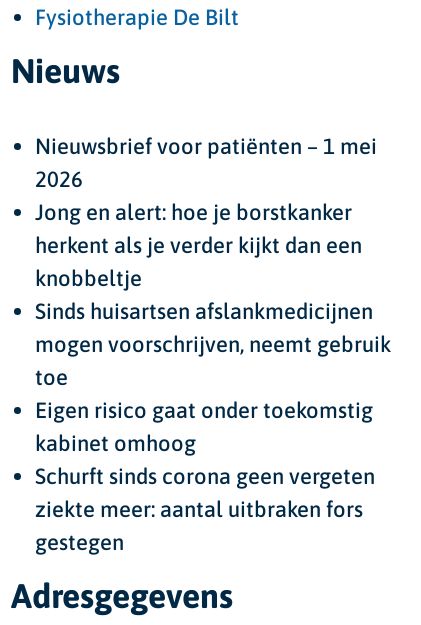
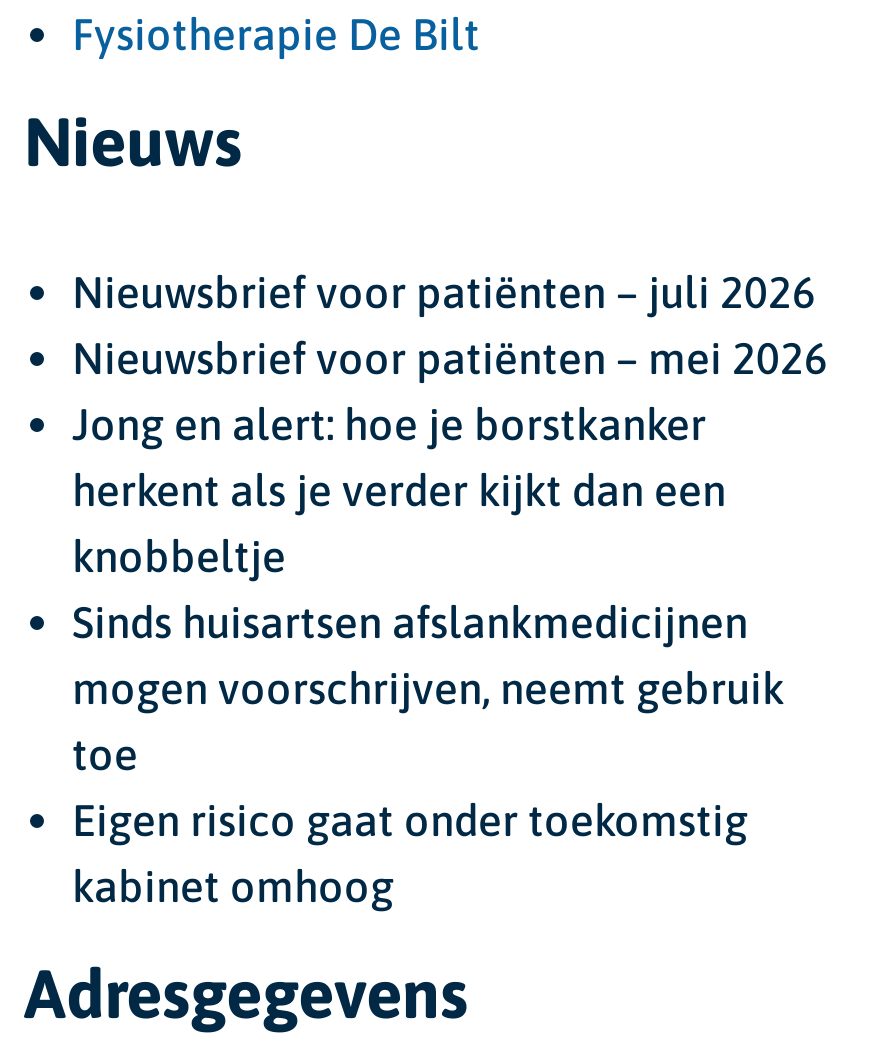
[35,133,377,192] Nieuwsbrief voor patiënten – 1 mei | 2026 -> [72,267,828,385] Nieuwsbrief voor patiënten – juli 2026 | Nieuwsbrief voor patiënten – mei 2026
[35,463,375,555] Schurft sinds corona geen vergeten | ziekte meer: aantal uitbraken fors | gestegen -> none

